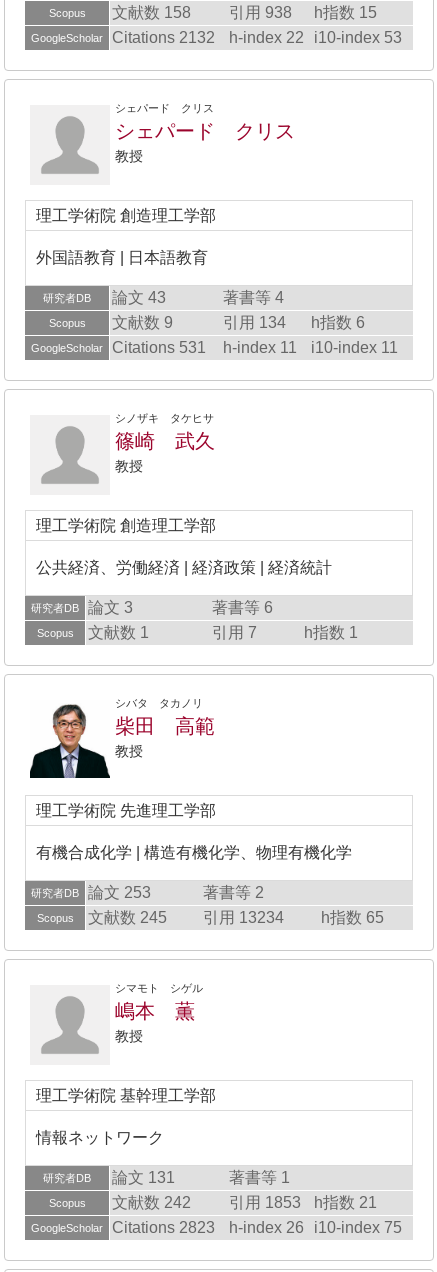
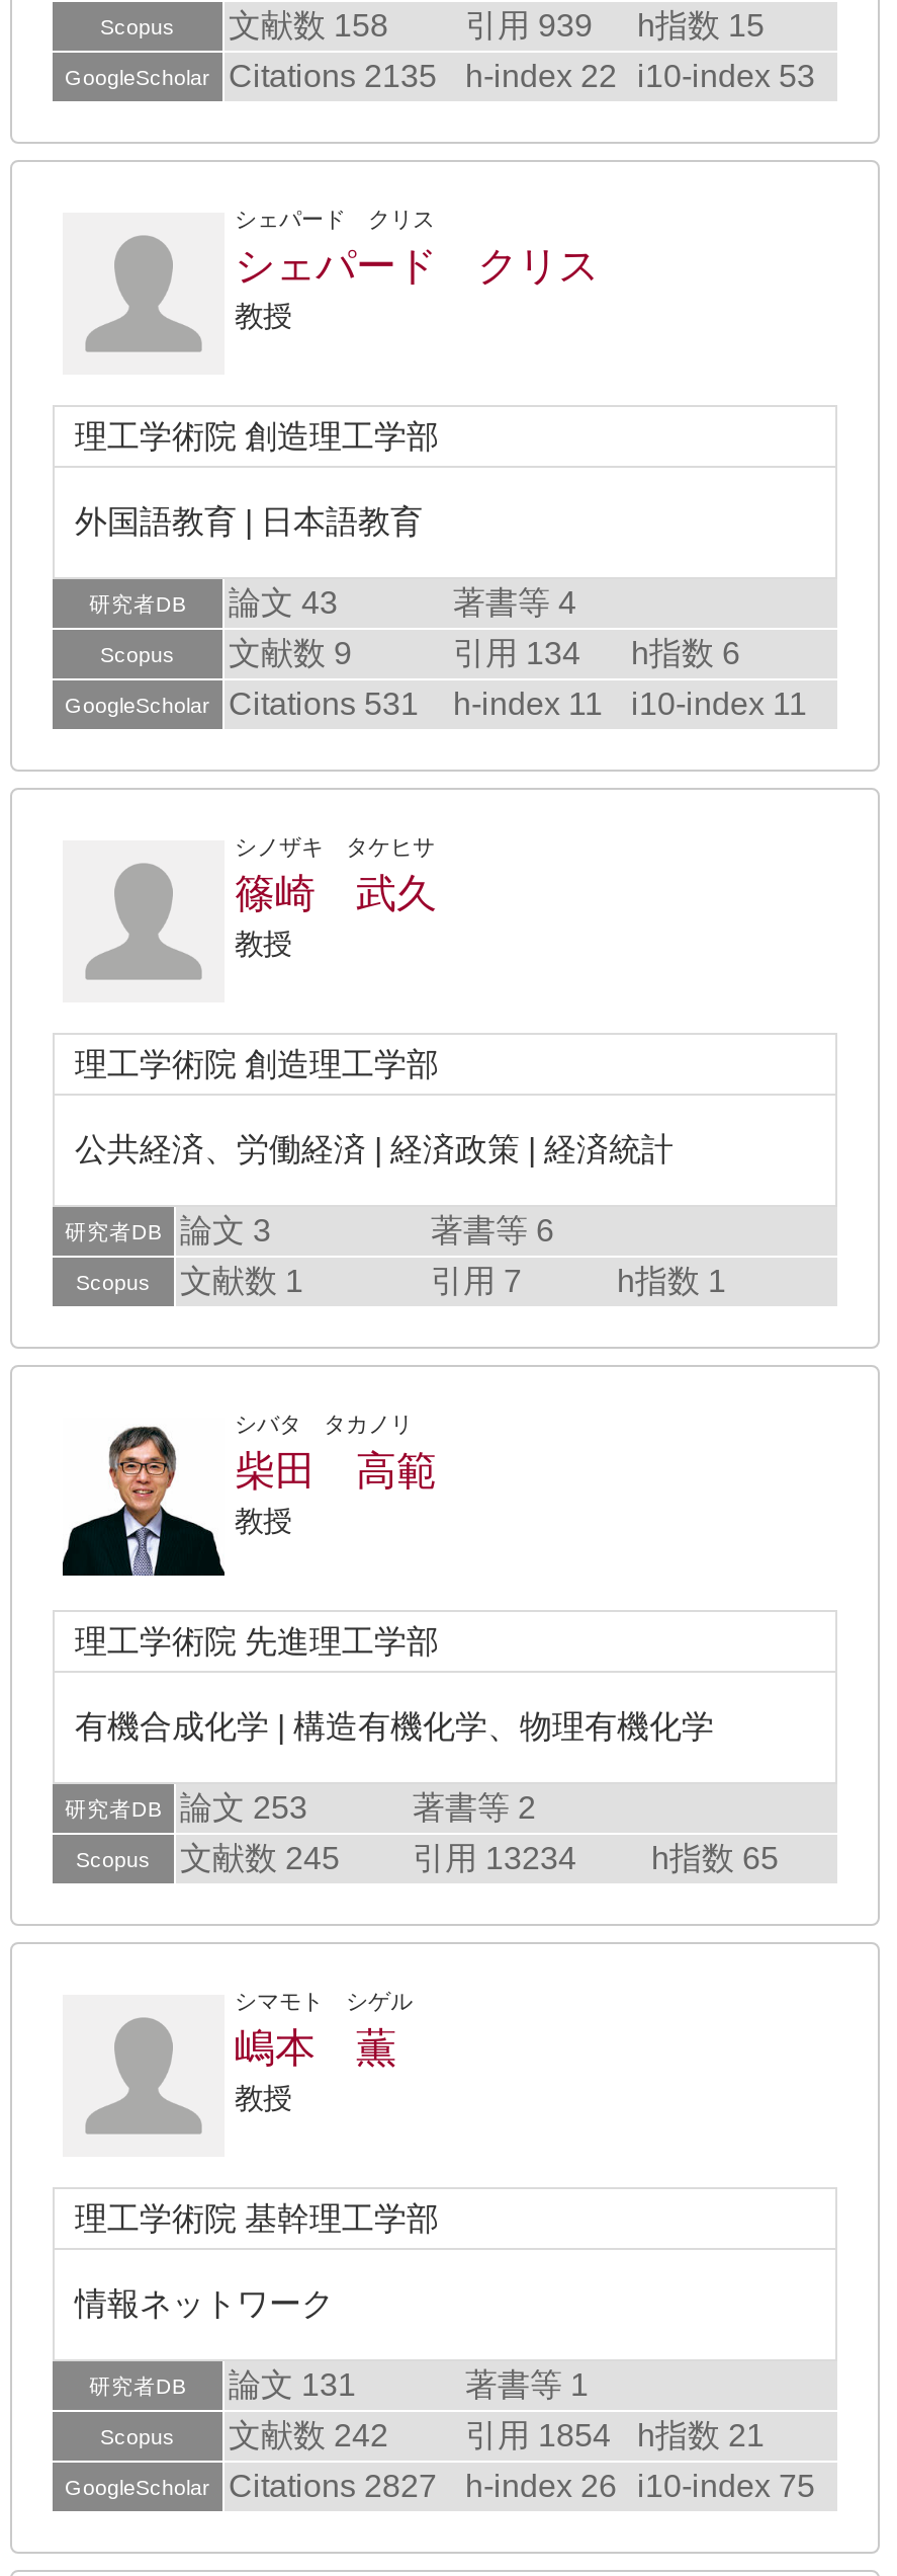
[229,4,377,21] 引用 938 h指数 15 -> [465,8,765,43] 引用 939 h指数 15
[31,29,402,46] GoogleScholar Citations 2132 h-index 22 i10-index 53 -> [65,59,815,93] GoogleScholar Citations 2135 h-index 22 i10-index 53
[229,1194,377,1211] 引用 1853 h指数 21 -> [465,2418,765,2452] 引用 1854 h指数 21
[31,1219,402,1236] GoogleScholar Citations 2823 h-index 26 i10-index 75 -> [65,2469,815,2503] GoogleScholar Citations 2827 h-index 26 i10-index 75

